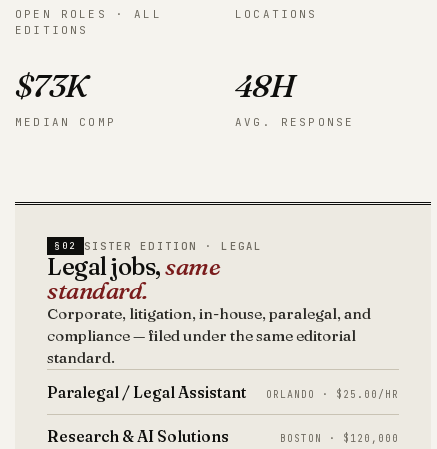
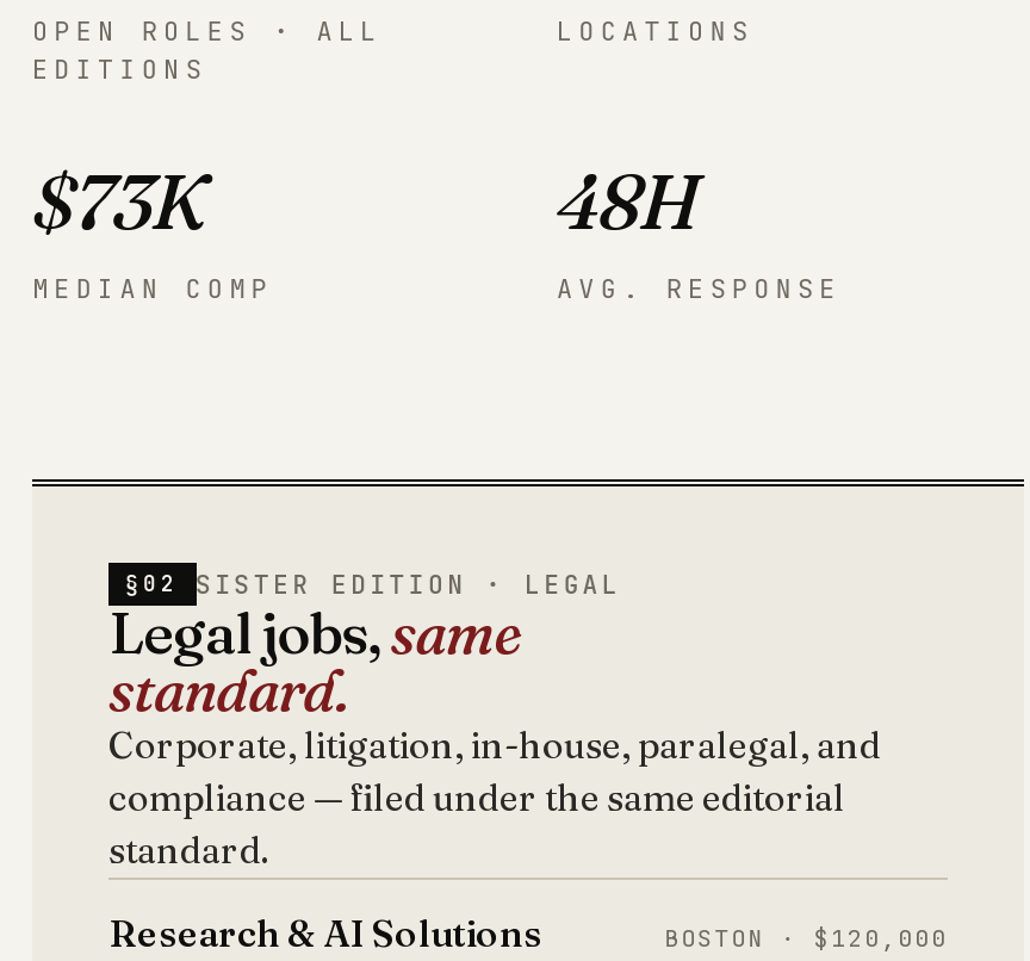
[47,382,399,401] Paralegal / Legal Assistant | ORLANDO · $25.00/HR -> none

